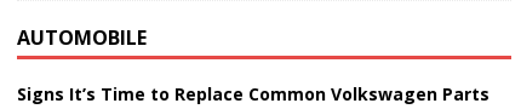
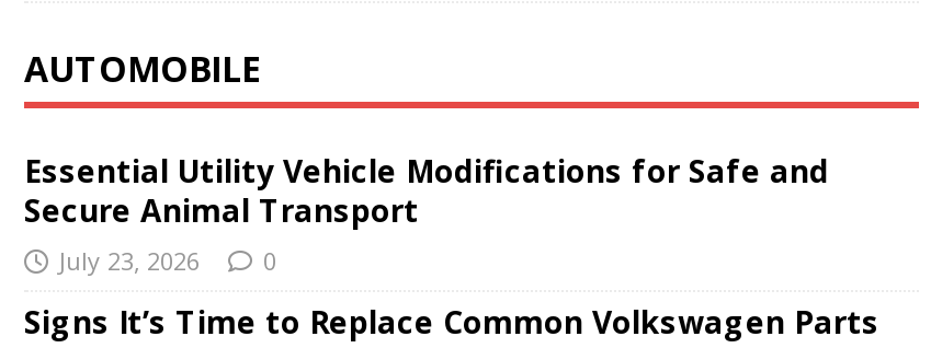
none -> [24,149,829,276] Essential Utility Vehicle Modifications for Safe and | Secure Animal Transport | July 23, 2026 | 0

